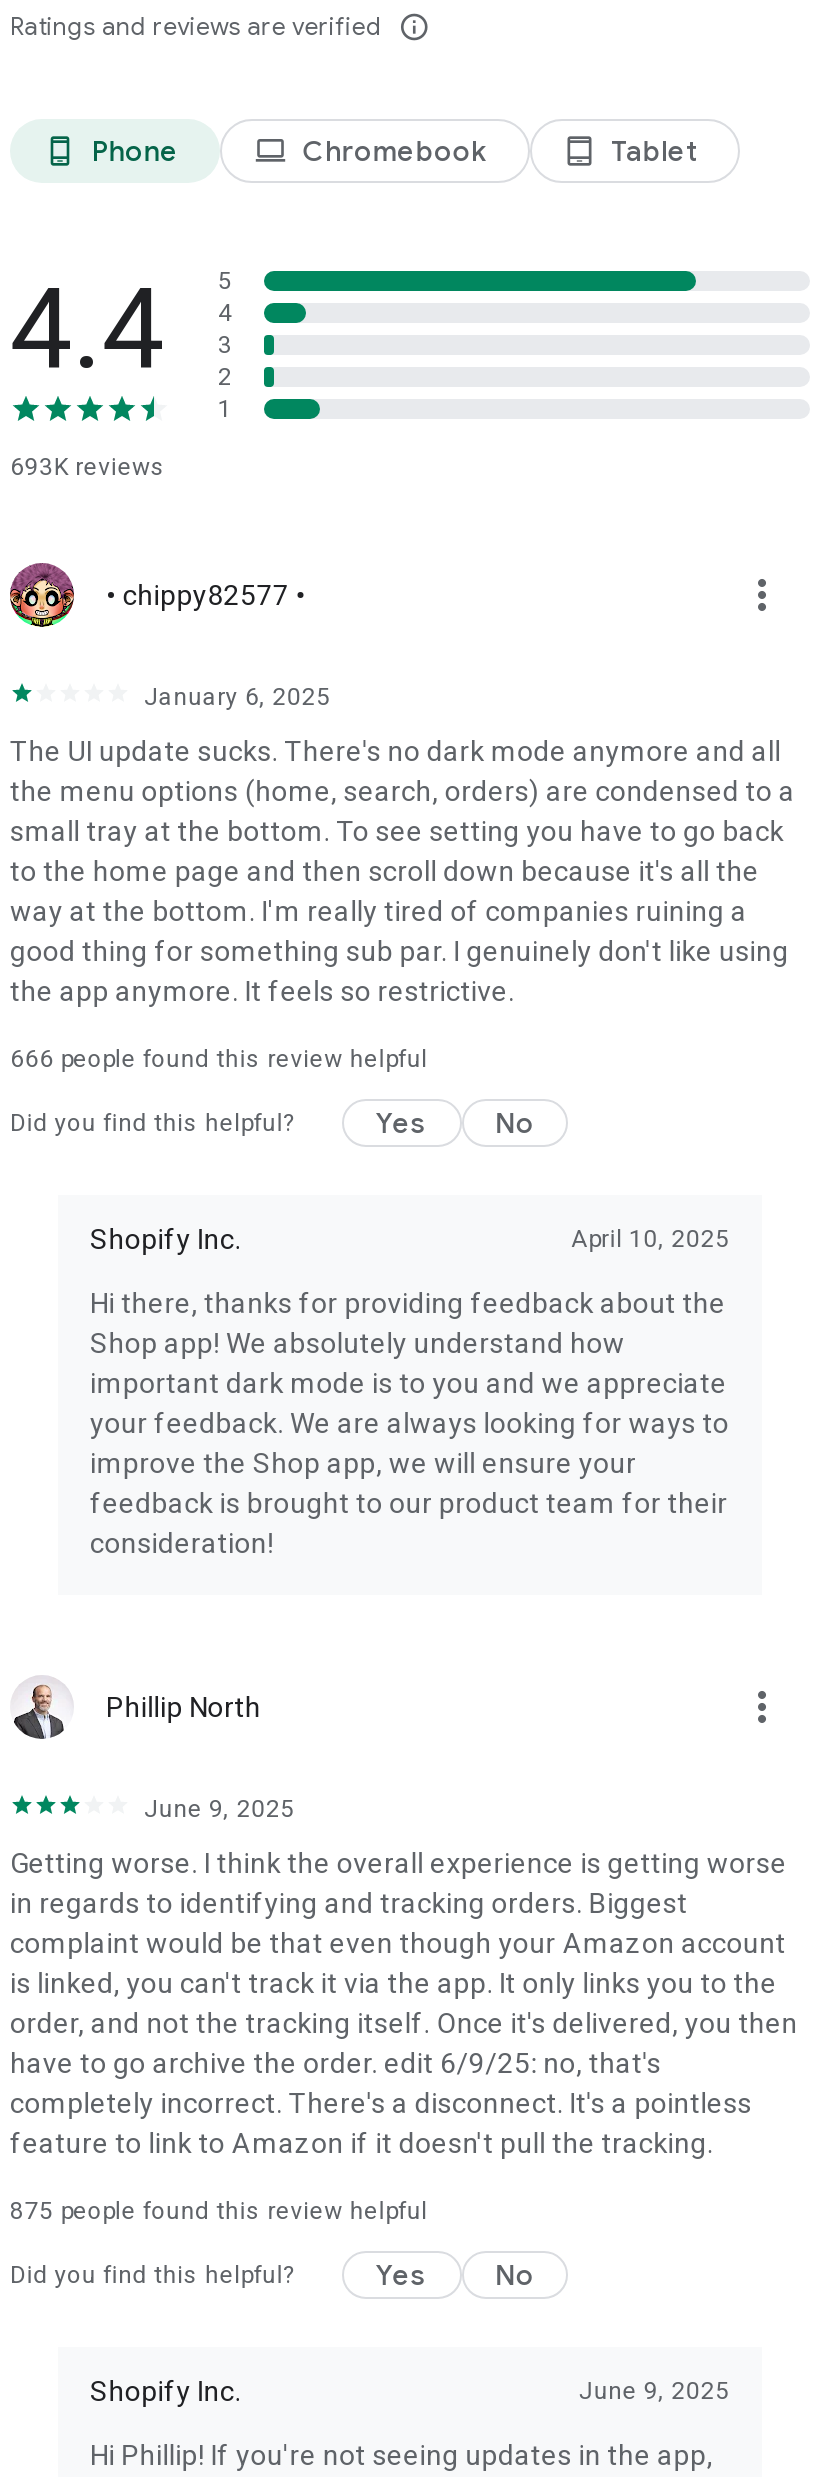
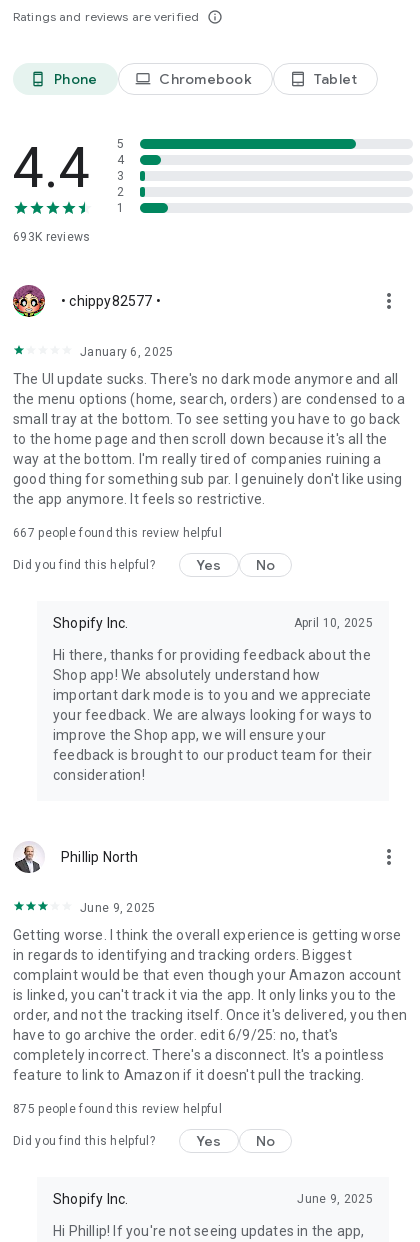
[10,1045,428,1073] 666 people found this review helpful -> [13,526,222,540] 667 people found this review helpful

